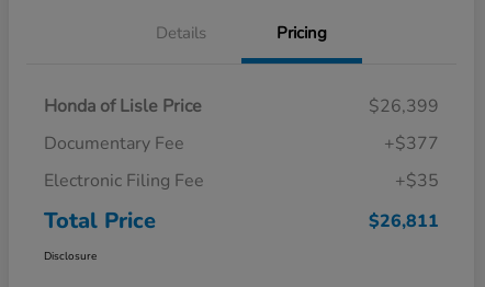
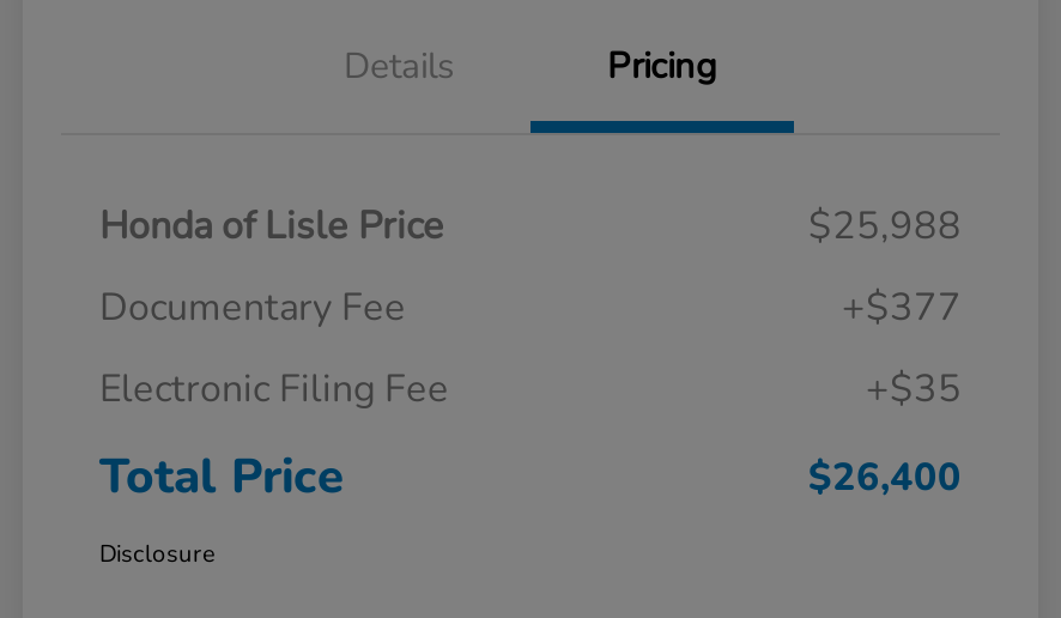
[369,95,439,119] $26,399 -> [808,201,962,254] $25,988
[369,210,439,234] $26,811 -> [808,452,962,505] $26,400

